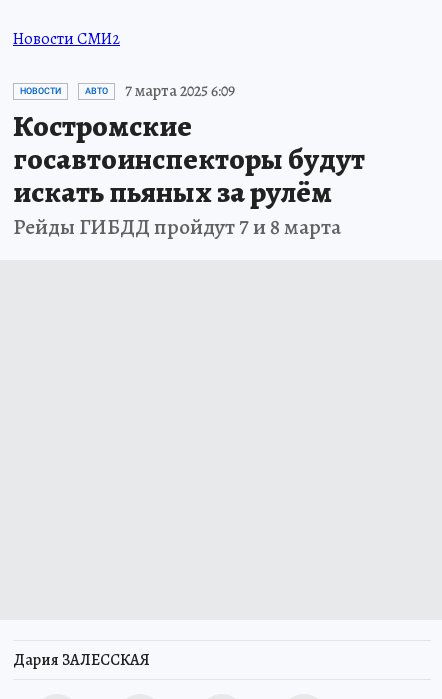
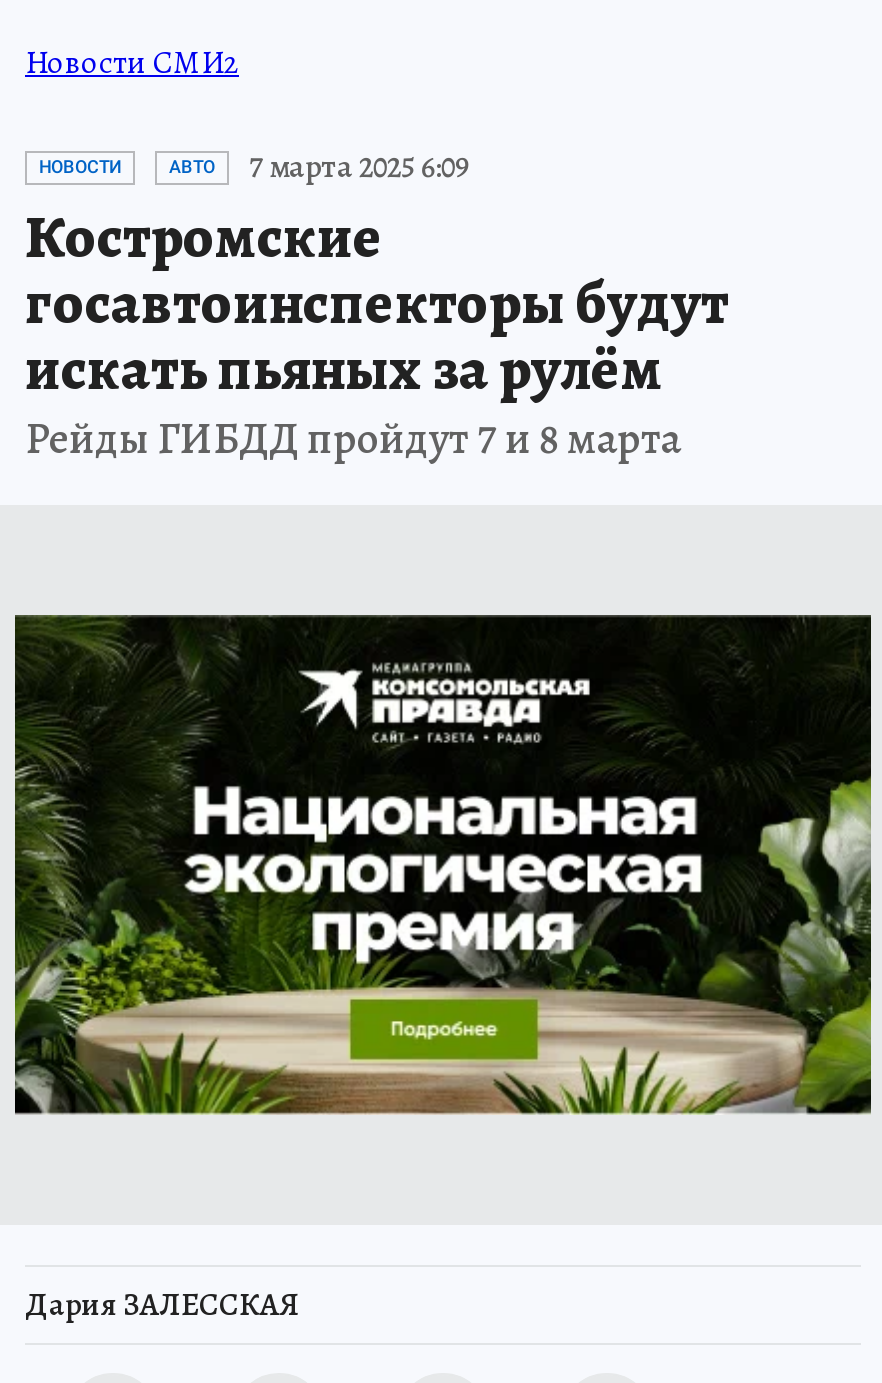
none -> [13,613,873,1117] [image]

